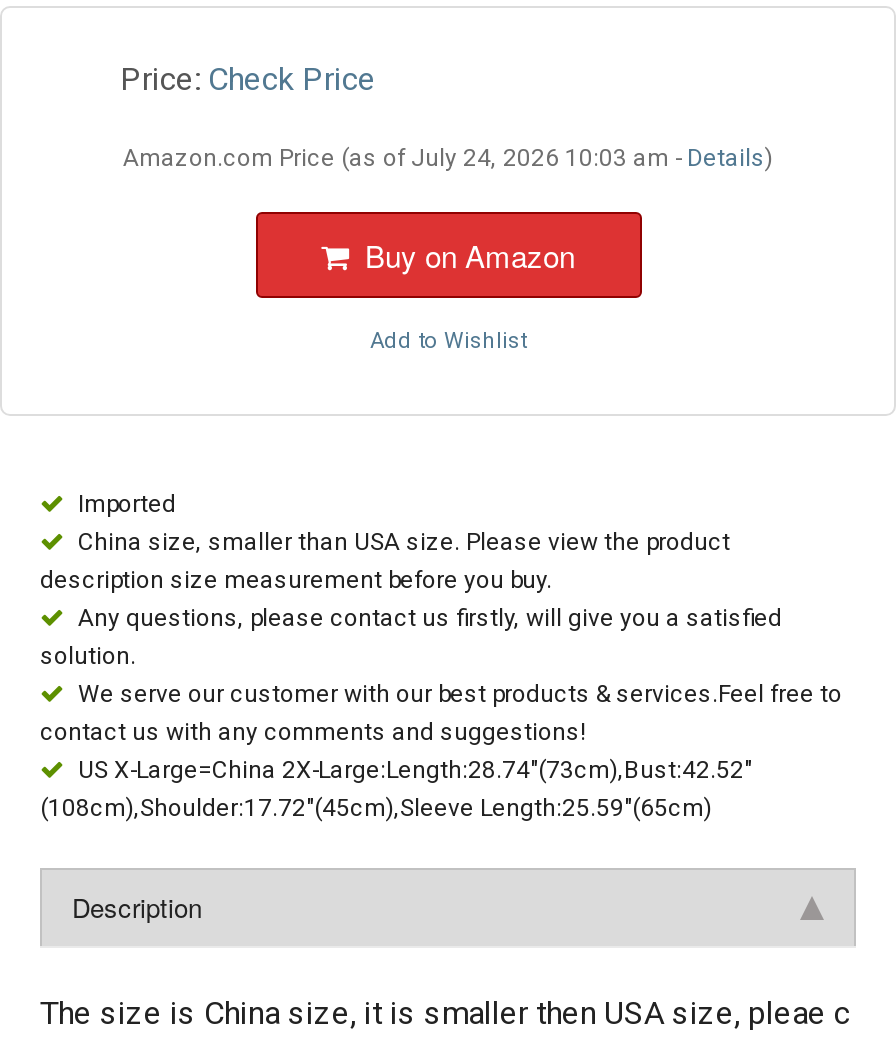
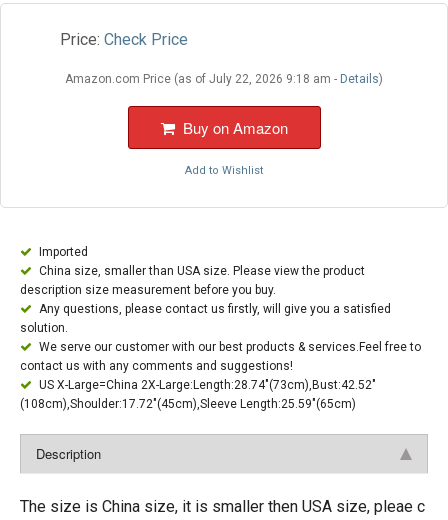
[123,144,773,172] Amazon.com Price (as of July 24, 2026 10:03 am - Details) -> [65,72,383,86] Amazon.com Price (as of July 22, 2026 9:18 am - Details)

